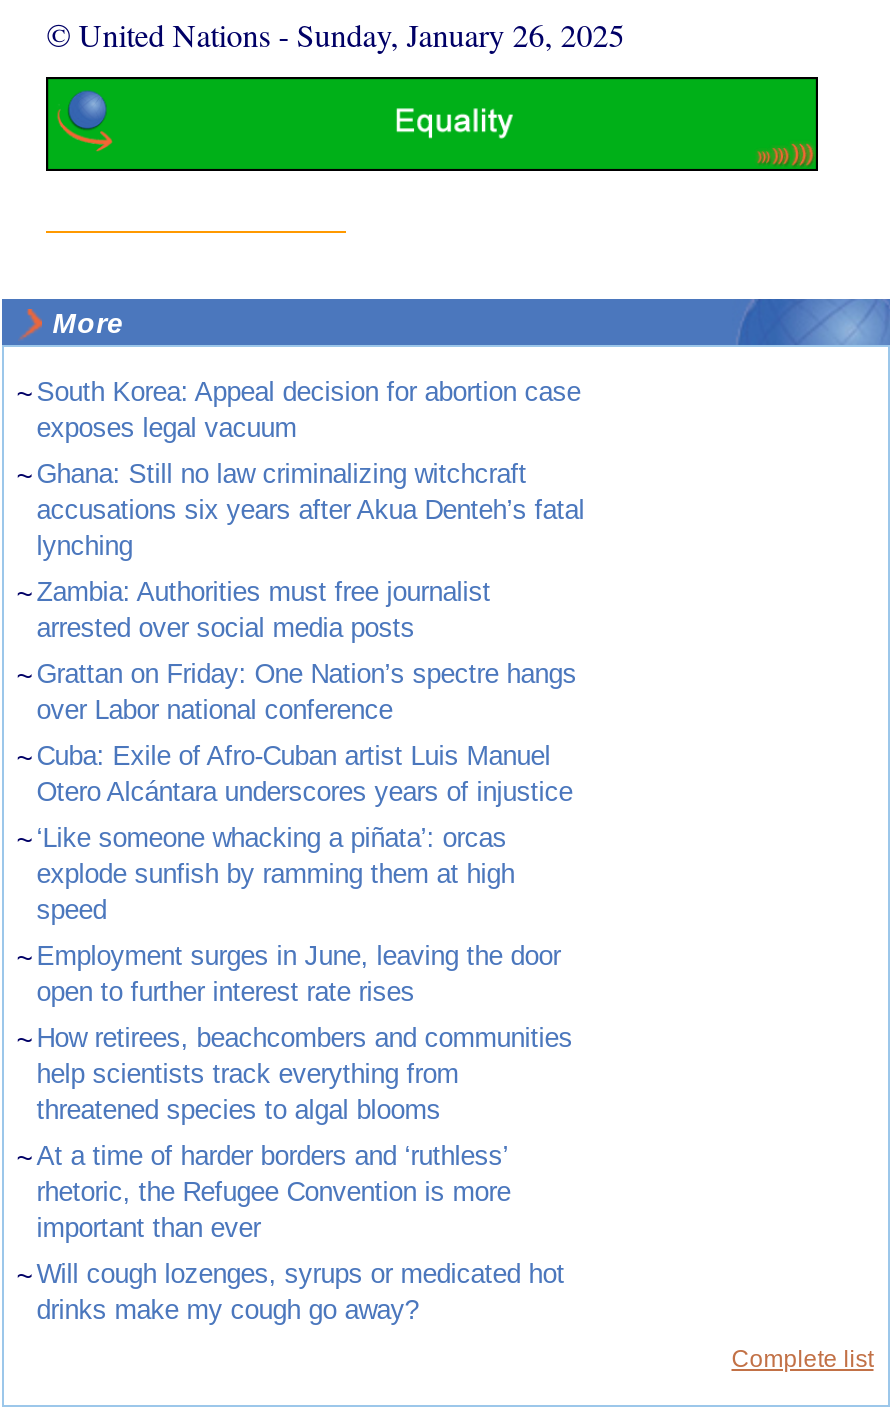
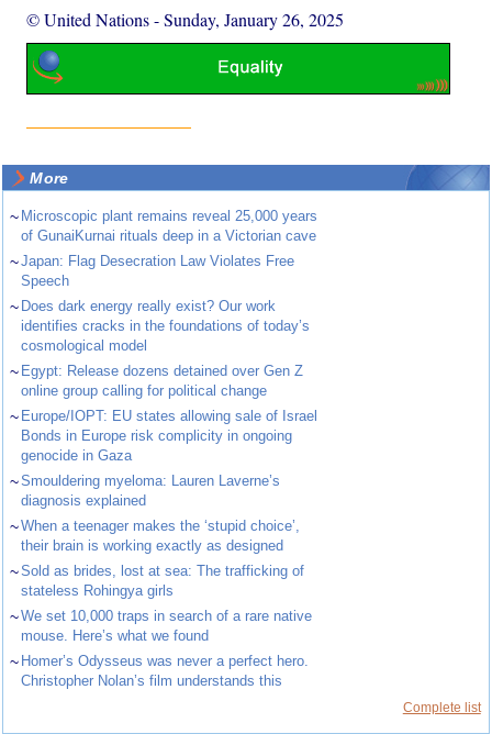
[16,378,580,444] ~ South Korea: Appeal decision for abortion case | exposes legal vacuum -> [10,208,318,244] ~ Microscopic plant remains reveal 25,000 years | of GunaiKurnai rituals deep in a Victorian cave
[16,460,584,562] ~ Ghana: Still no law criminalizing witchcraft | accusations six years after Akua Denteh’s fatal | lynching -> [10,253,295,290] ~ Japan: Flag Desecration Law Violates Free | Speech
[16,578,490,644] ~ Zambia: Authorities must free journalist | arrested over social media posts -> [10,298,310,354] ~ Does dark energy really exist? Our work | identifies cracks in the foundations of today’s | cosmological model
[16,660,576,726] ~ Grattan on Friday: One Nation’s spectre hangs | over Labor national conference -> [10,363,303,399] ~ Egypt: Release dozens detained over Gen Z | online group calling for political change
[16,742,572,808] ~ Cuba: Exile of Afro-Cuban artist Luis Manuel | Otero Alcántara underscores years of injustice -> [10,408,318,464] ~ Europe/IOPT: EU states allowing sale of Israel | Bonds in Europe risk complicity in ongoing | genocide in Gaza
[16,824,514,926] ~ ‘Like someone whacking a piñata’: orcas | explode sunfish by ramming them at high | speed -> [10,473,280,509] ~ Smouldering myeloma: Lauren Laverne’s | diagnosis explained
[16,942,560,1008] ~ Employment surges in June, leaving the door | open to further interest rate rises -> [10,518,300,554] ~ When a teenager makes the ‘stupid choice’, | their brain is working exactly as designed
[16,1024,572,1126] ~ How retirees, beachcombers and communities | help scientists track everything from | threatened species to algal blooms -> [10,563,304,599] ~ Sold as brides, lost at sea: The trafficking of | stateless Rohingya girls
[16,1142,510,1244] ~ At a time of harder borders and ‘ruthless’ | rhetoric, the Refugee Convention is more | important than ever -> [10,608,312,644] ~ We set 10,000 traps in search of a rare native | mouse. Here’s what we found
[16,1260,564,1326] ~ Will cough lozenges, syrups or medicated hot | drinks make my cough go away? -> [10,653,309,689] ~ Homer’s Odysseus was never a perfect hero. | Christopher Nolan’s film understands this

